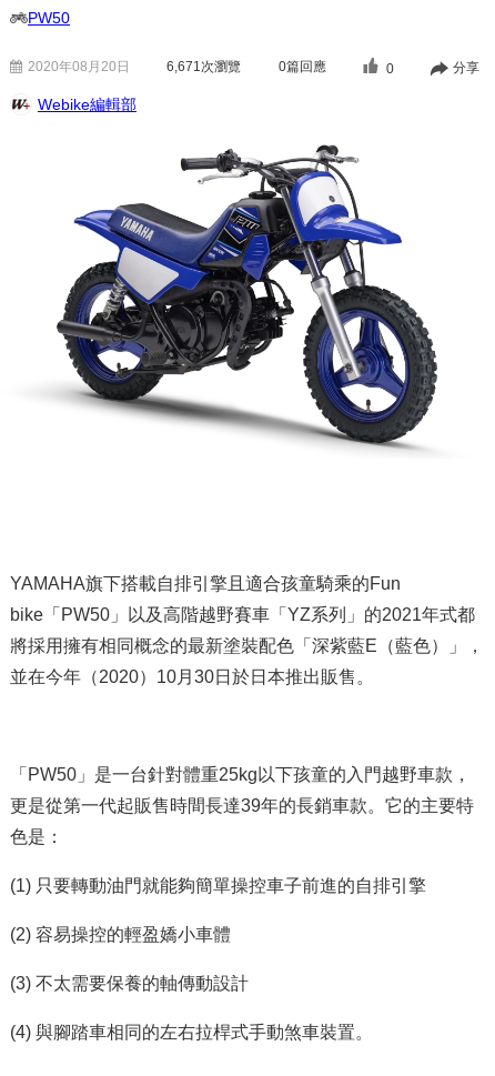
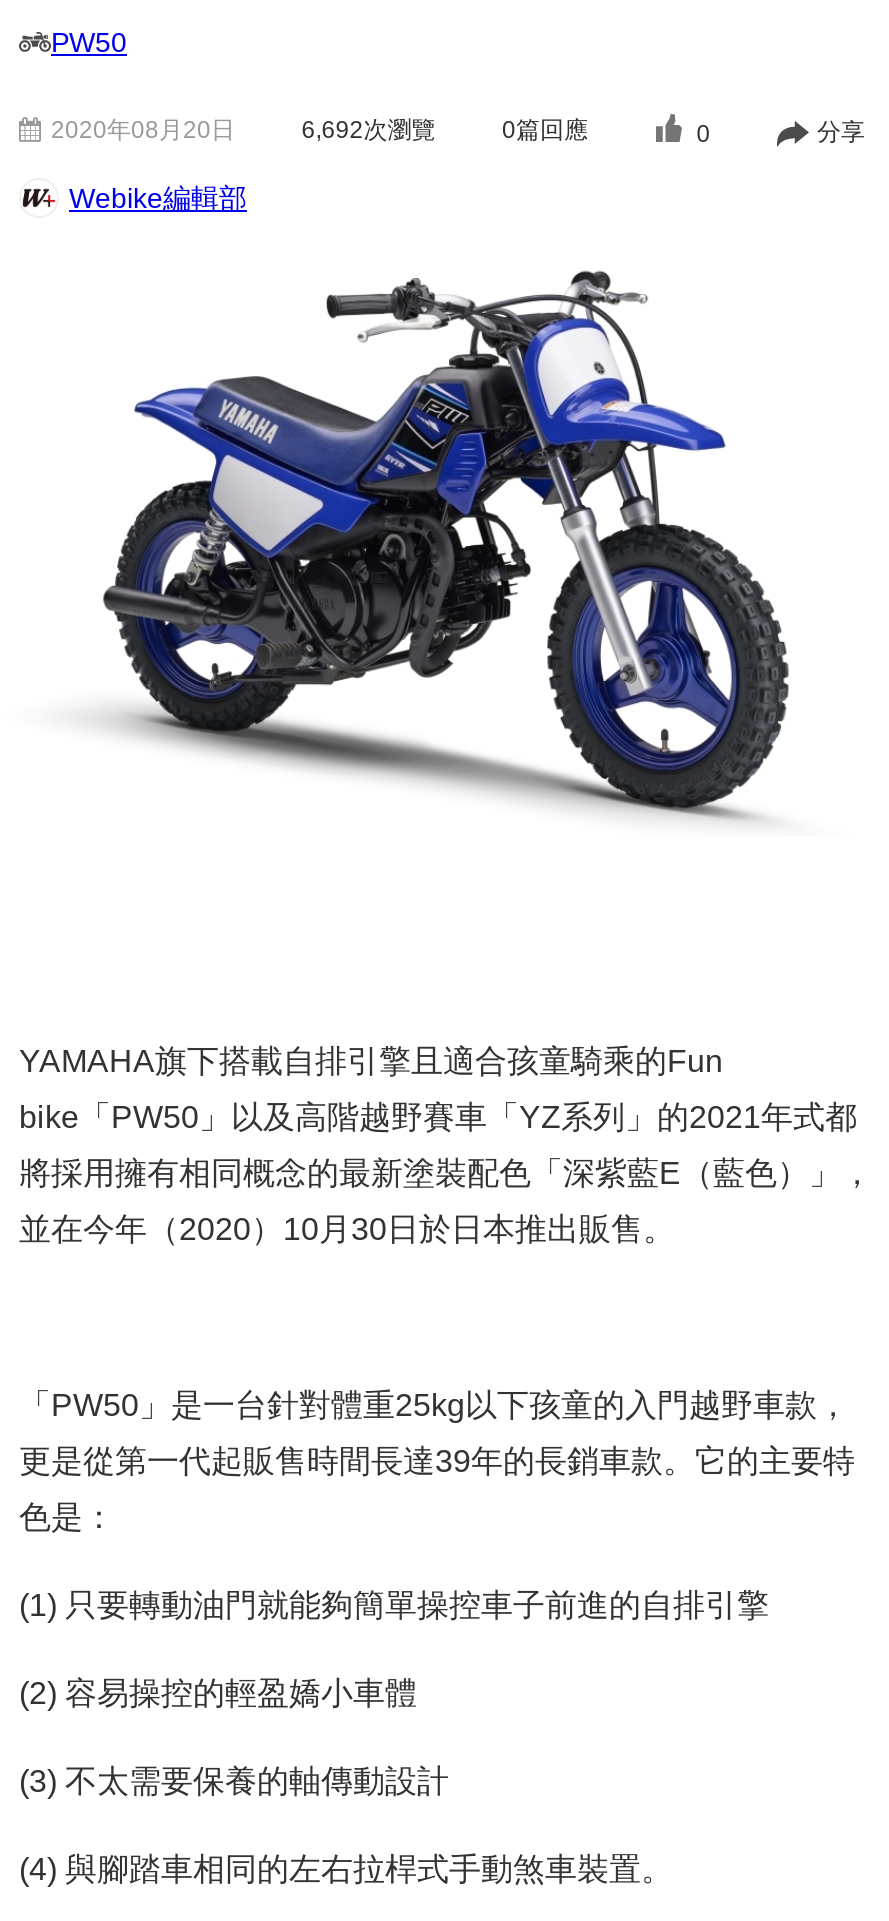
[167,60,241,74] 6,671次瀏覽 -> [301,119,435,143] 6,692次瀏覽

